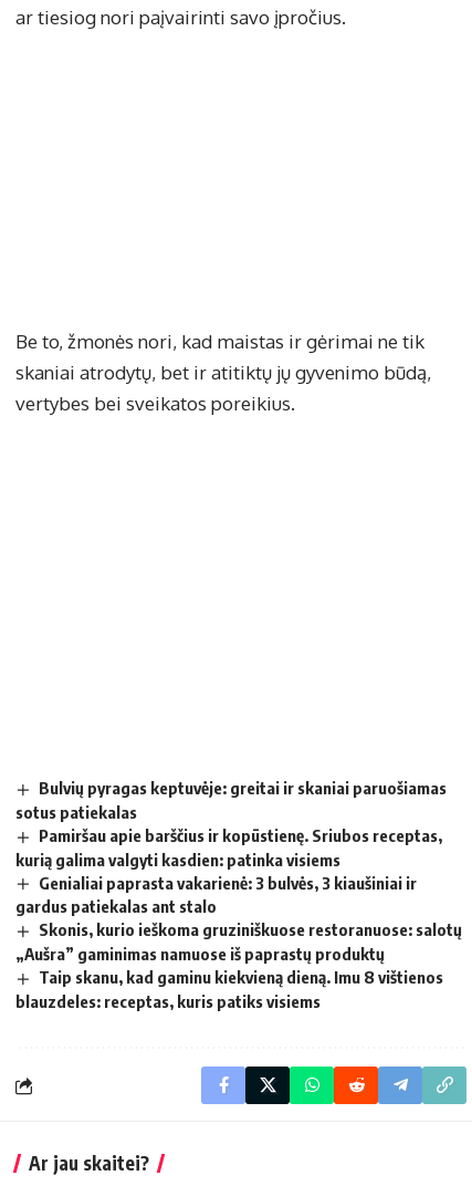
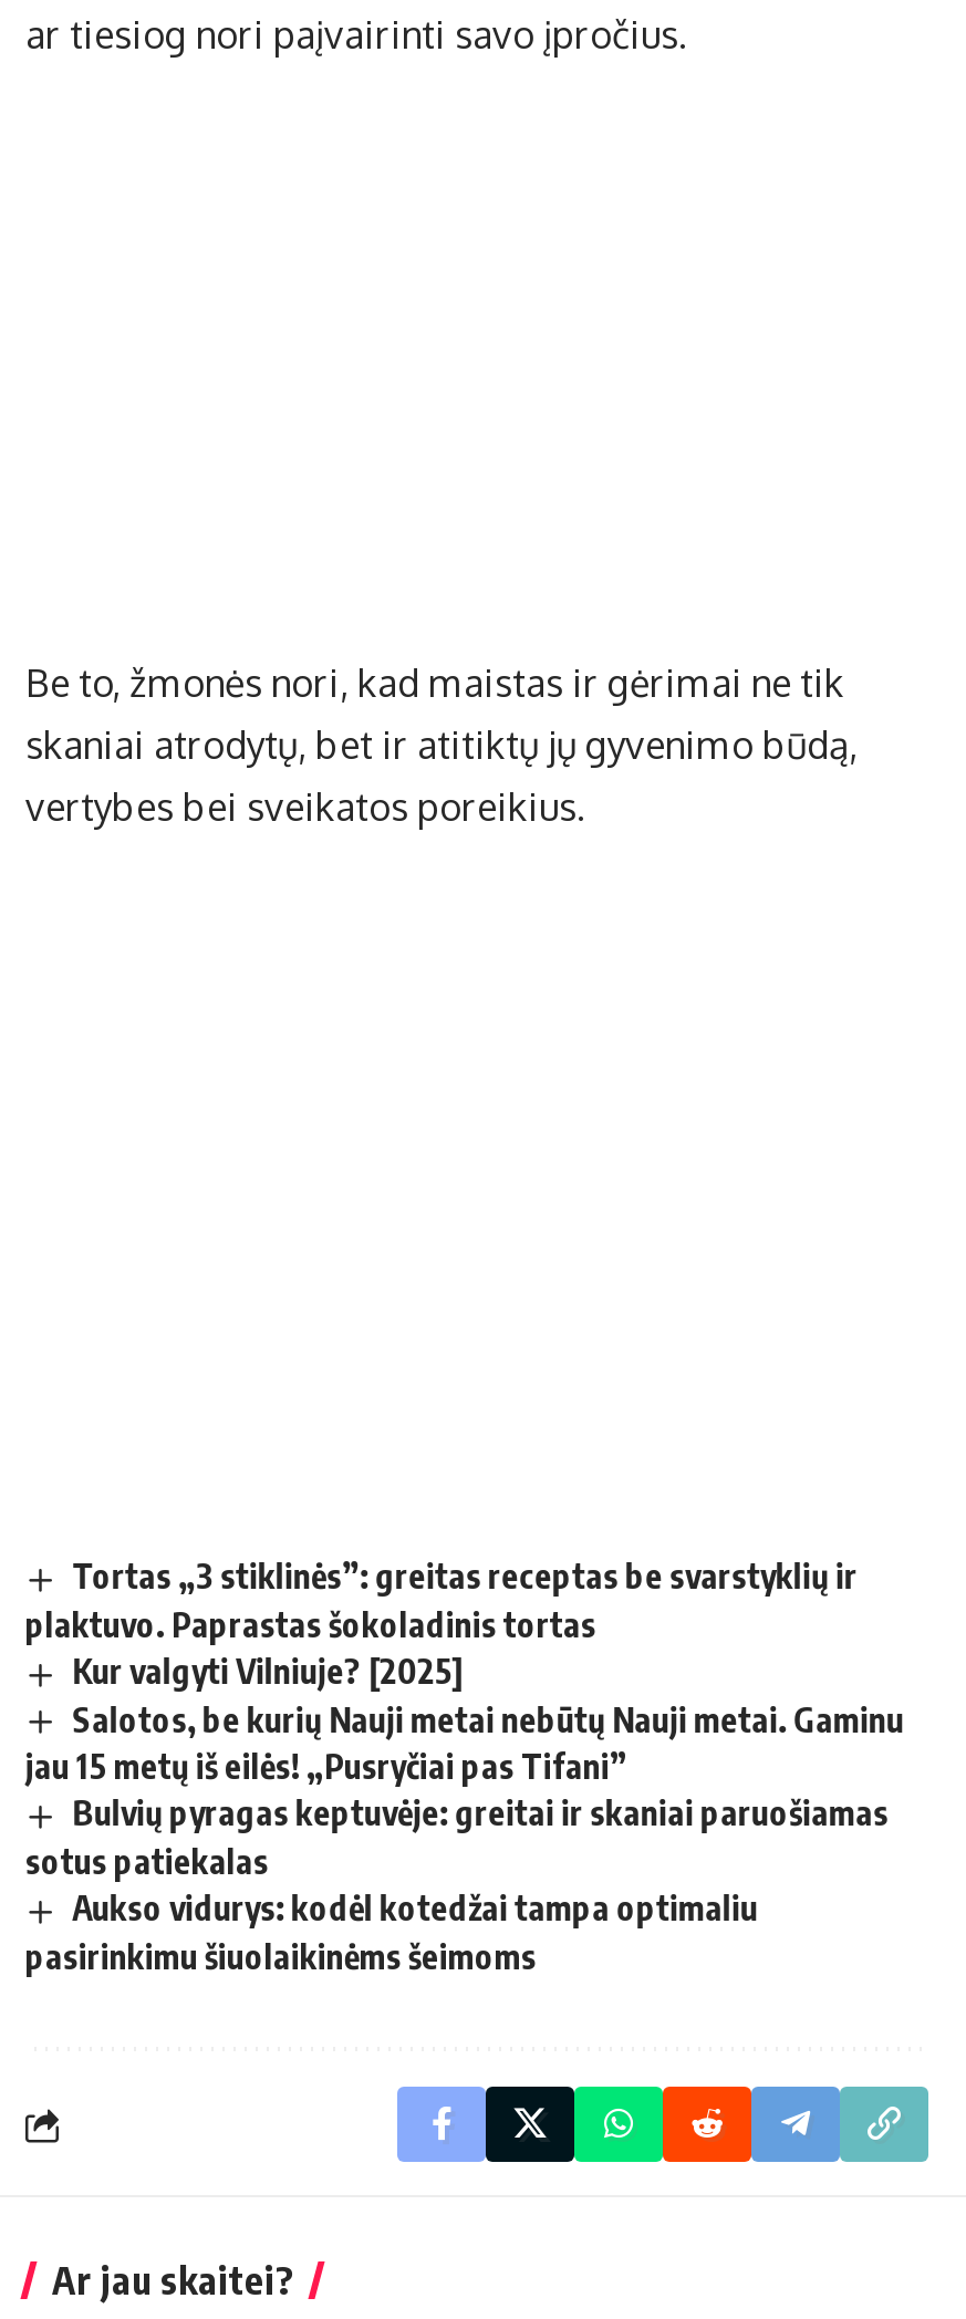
none -> [25,1555,904,1787] Tortas „3 stiklinės”: greitas receptas be svarstyklių ir | plaktuvo. Paprastas šokoladinis tortas | Kur valgyti Vilniuje? [2025] | Salotos, be kurių Nauji metai nebūtų Nauji metai. Gaminu | jau 15 metų iš eilės! „Pusryčiai pas Tifani”
moved [15,778,447,822] -> [25,1793,889,1882]: Bulvių pyragas keptuvėje: greitai ir skaniai paruošiamas | sotus patiekalas
[15,825,462,1011] Pamiršau apie barščius ir kopūstienę. Sriubos receptas, | kurią galima valgyti kasdien: patinka visiems | Genialiai paprasta vakarienė: 3 bulvės, 3 kiaušiniai ir | gardus patiekalas ant stalo | Skonis, kurio ieškoma gruziniškuose restoranuose: salotų | „Aušra” gaminimas namuose iš paprastų produktų | Taip skanu, kad gaminu kiekvieną dieną. Imu 8 vištienos | blauzdeles: receptas, kuris patiks visiems -> [25,1888,758,1976] Aukso vidurys: kodėl kotedžai tampa optimaliu | pasirinkimu šiuolaikinėms šeimoms

